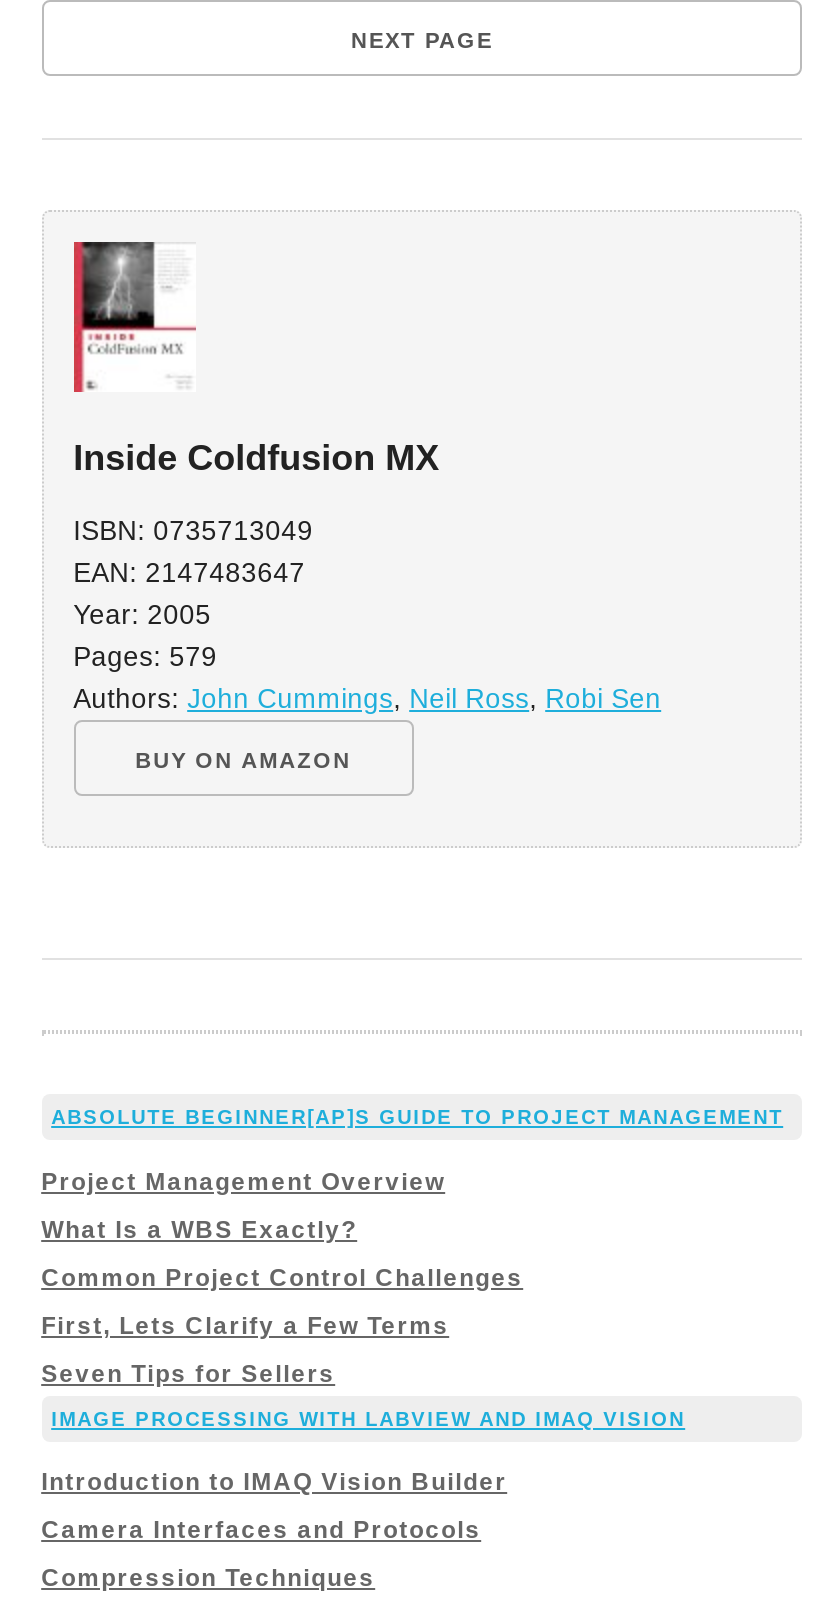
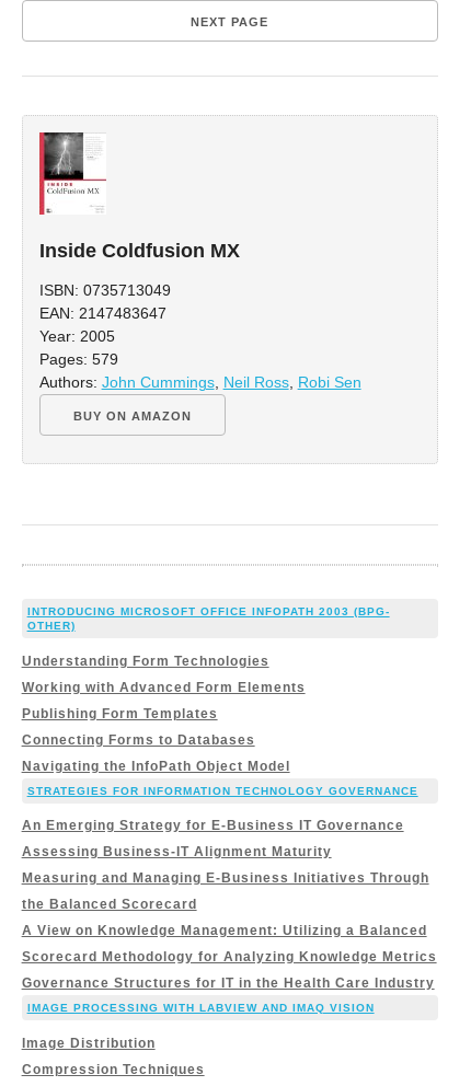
[41,1107,783,1388] ABSOLUTE BEGINNER[AP]S GUIDE TO PROJECT MANAGEMENT | Project Management Overview | What Is a WBS Exactly? | Common Project Control Challenges | First, Lets Clarify a Few Terms | Seven Tips for Sellers -> [21,606,437,991] INTRODUCING MICROSOFT OFFICE INFOPATH 2003 (BPG- | OTHER) | Understanding Form Technologies | Working with Advanced Form Elements | Publishing Form Templates | Connecting Forms to Databases | Navigating the InfoPath Object Model | STRATEGIES FOR INFORMATION TECHNOLOGY GOVERNANCE | An Emerging Strategy for E-Business IT Governance | Assessing Business-IT Alignment Maturity | Measuring and Managing E-Business Initiatives Through | the Balanced Scorecard | A View on Knowledge Management: Utilizing a Balanced | Scorecard Methodology for Analyzing Knowledge Metrics | Governance Structures for IT in the Health Care Industry
moved [51,1408,685,1430] -> [27,1002,374,1014]: IMAGE PROCESSING WITH LABVIEW AND IMAQ VISION
[41,1469,507,1545] Introduction to IMAQ Vision Builder | Camera Interfaces and Protocols -> [21,1035,155,1051] Image Distribution

